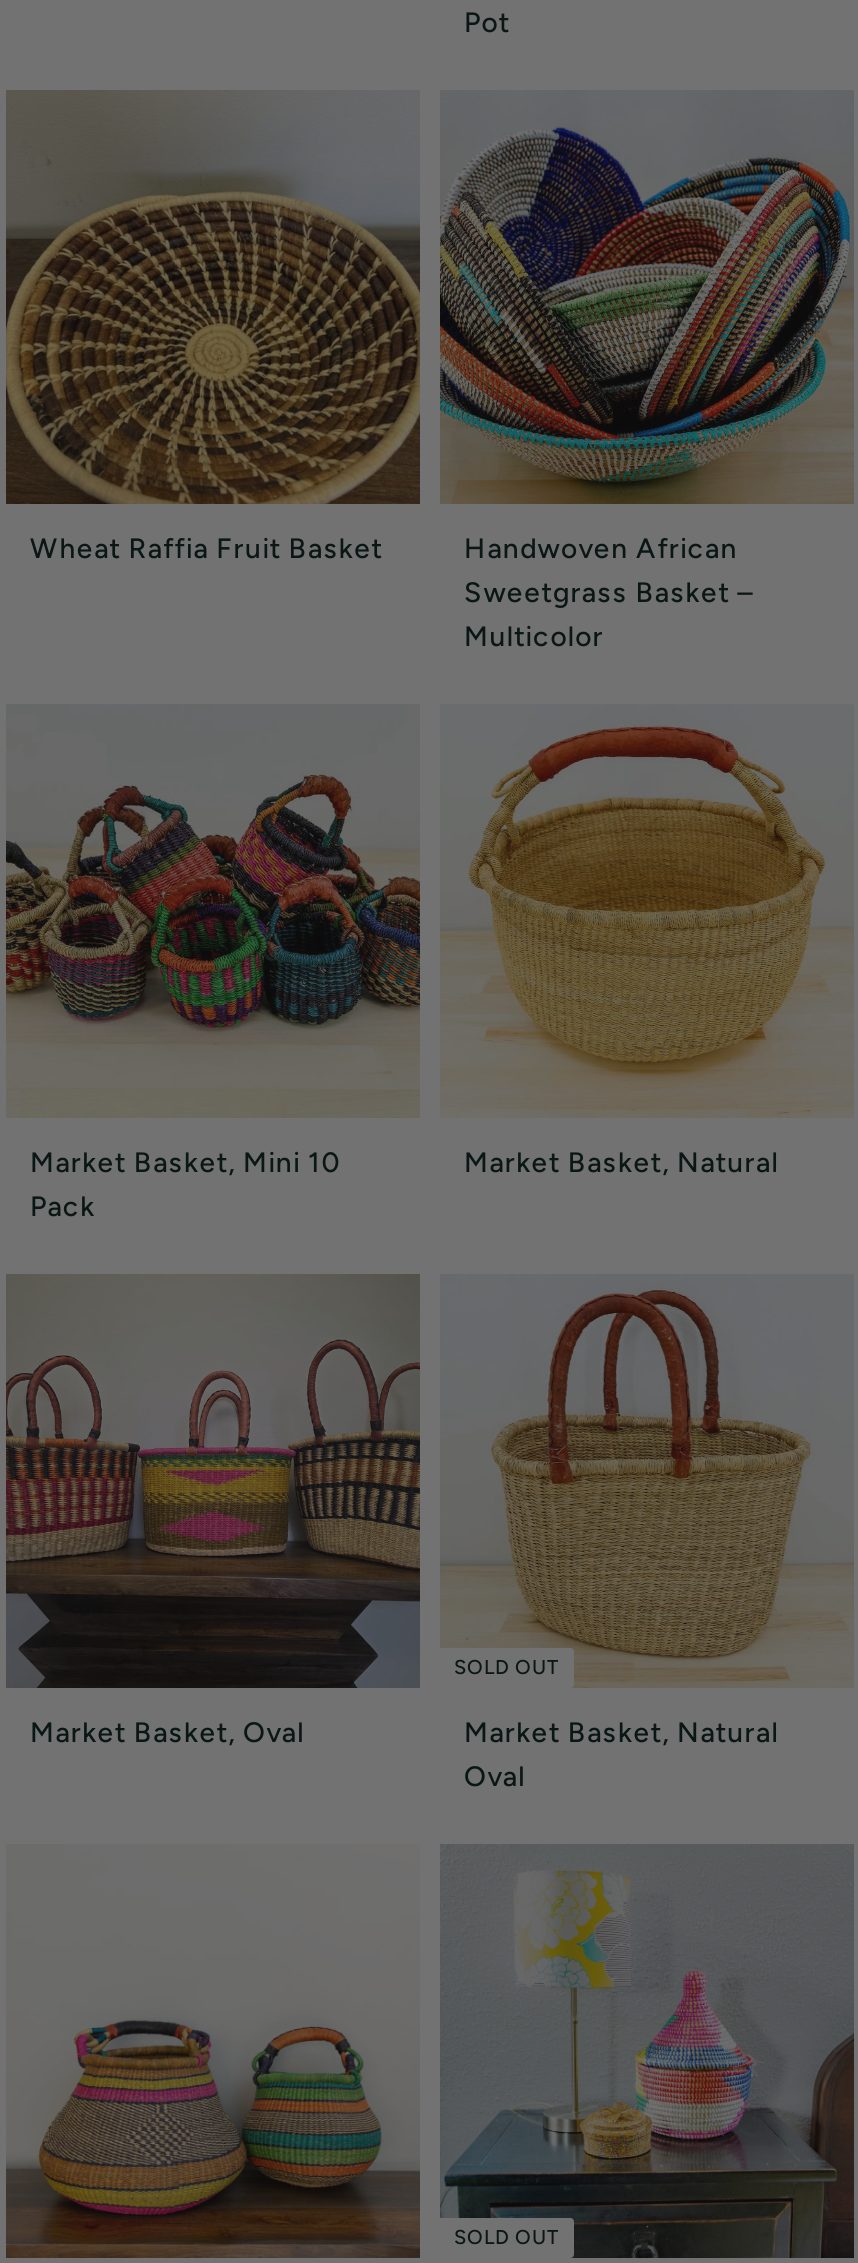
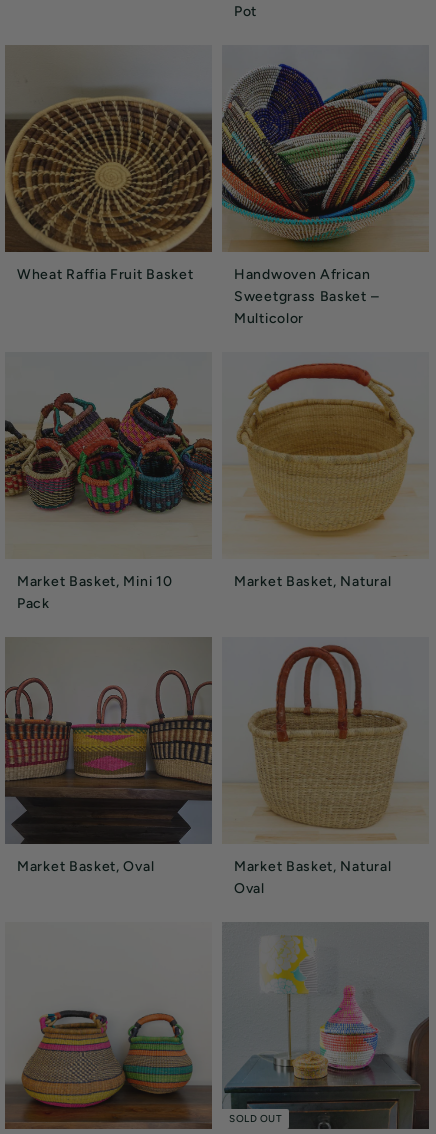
[454,1654,560,1680] SOLD OUT -> none

